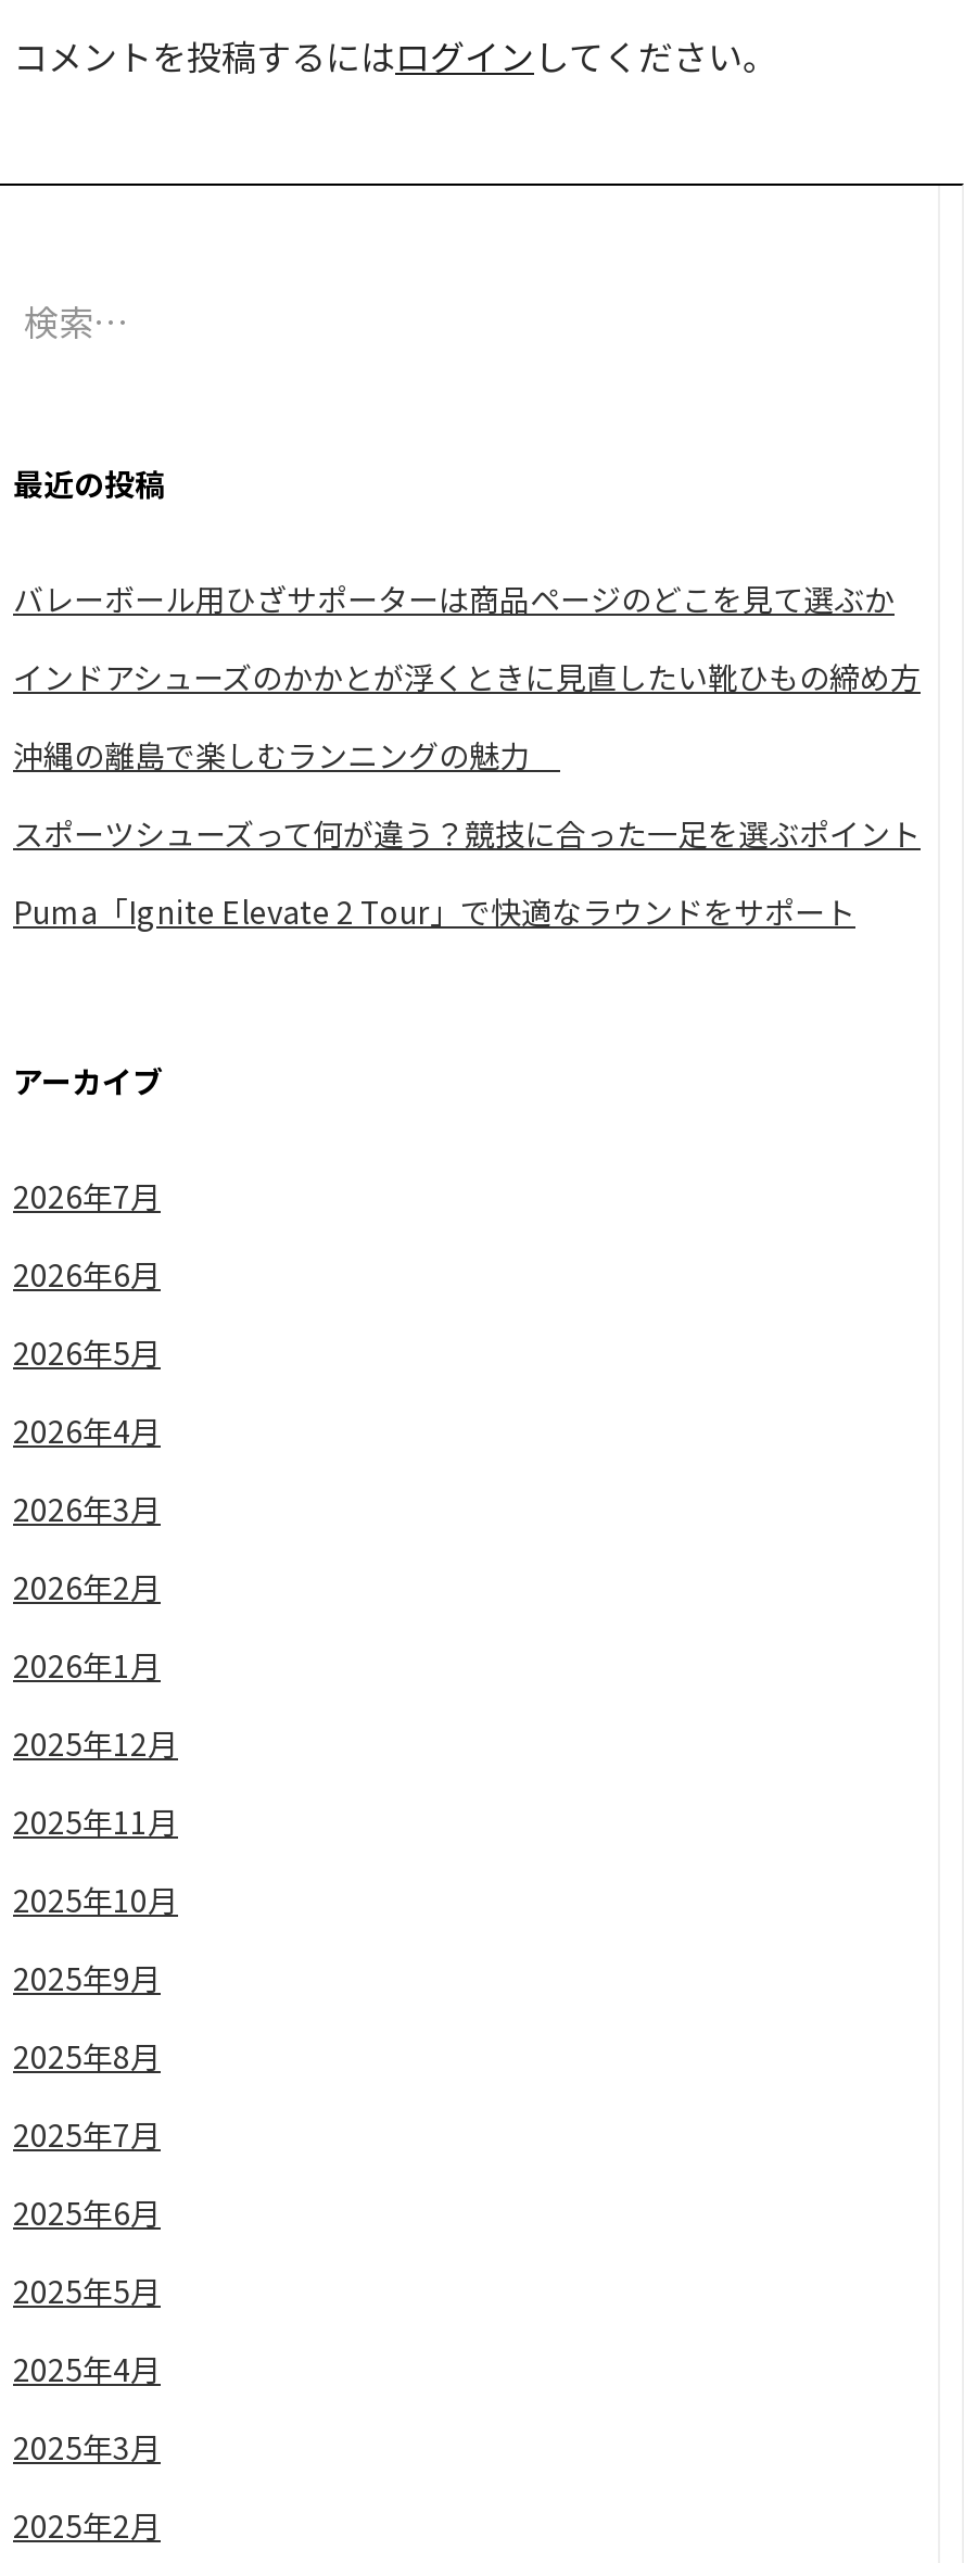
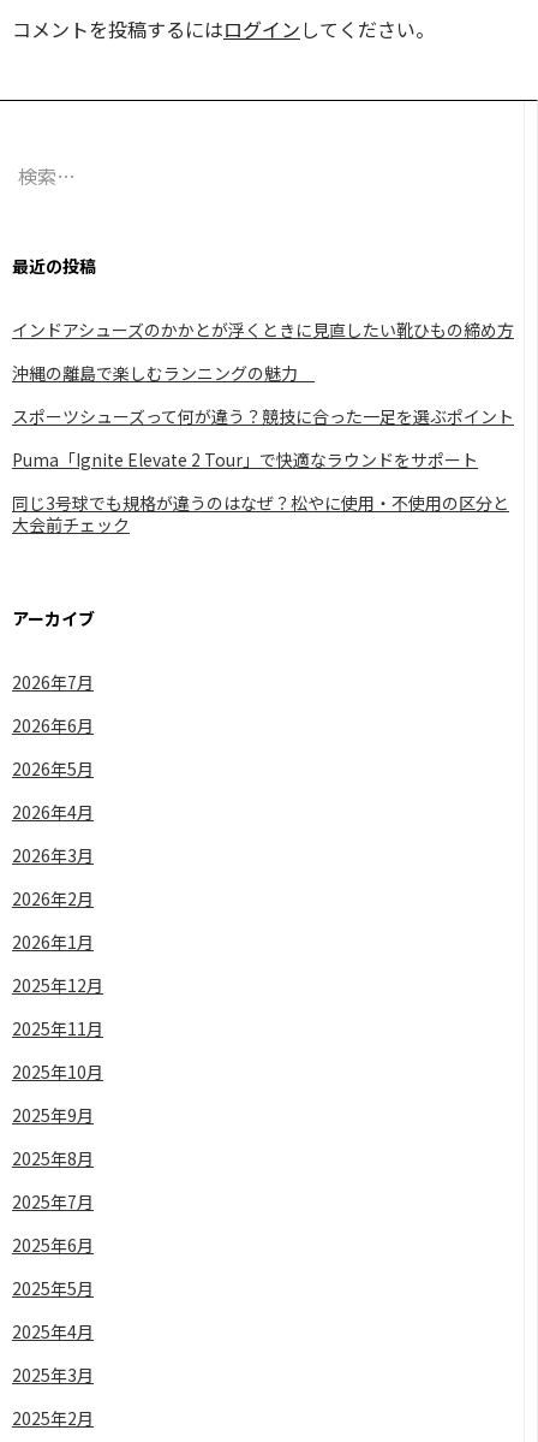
[13,577,895,620] バレーボール用ひざサポーターは商品ページのどこを見て選ぶか -> none
moved [13,655,921,933] -> [12,318,514,471]: インドアシューズのかかとが浮くときに見直したい靴ひもの締め方 | 沖縄の離島で楽しむランニングの魅力 | スポーツシューズって何が違う？競技に合った一足を選ぶポイント | Puma「Ignite Elevate 2 Tour」で快適なラウンドをサポート
none -> [12,491,509,536] 同じ3号球でも規格が違うのはなぜ？松やに使用・不使用の区分と | 大会前チェック

